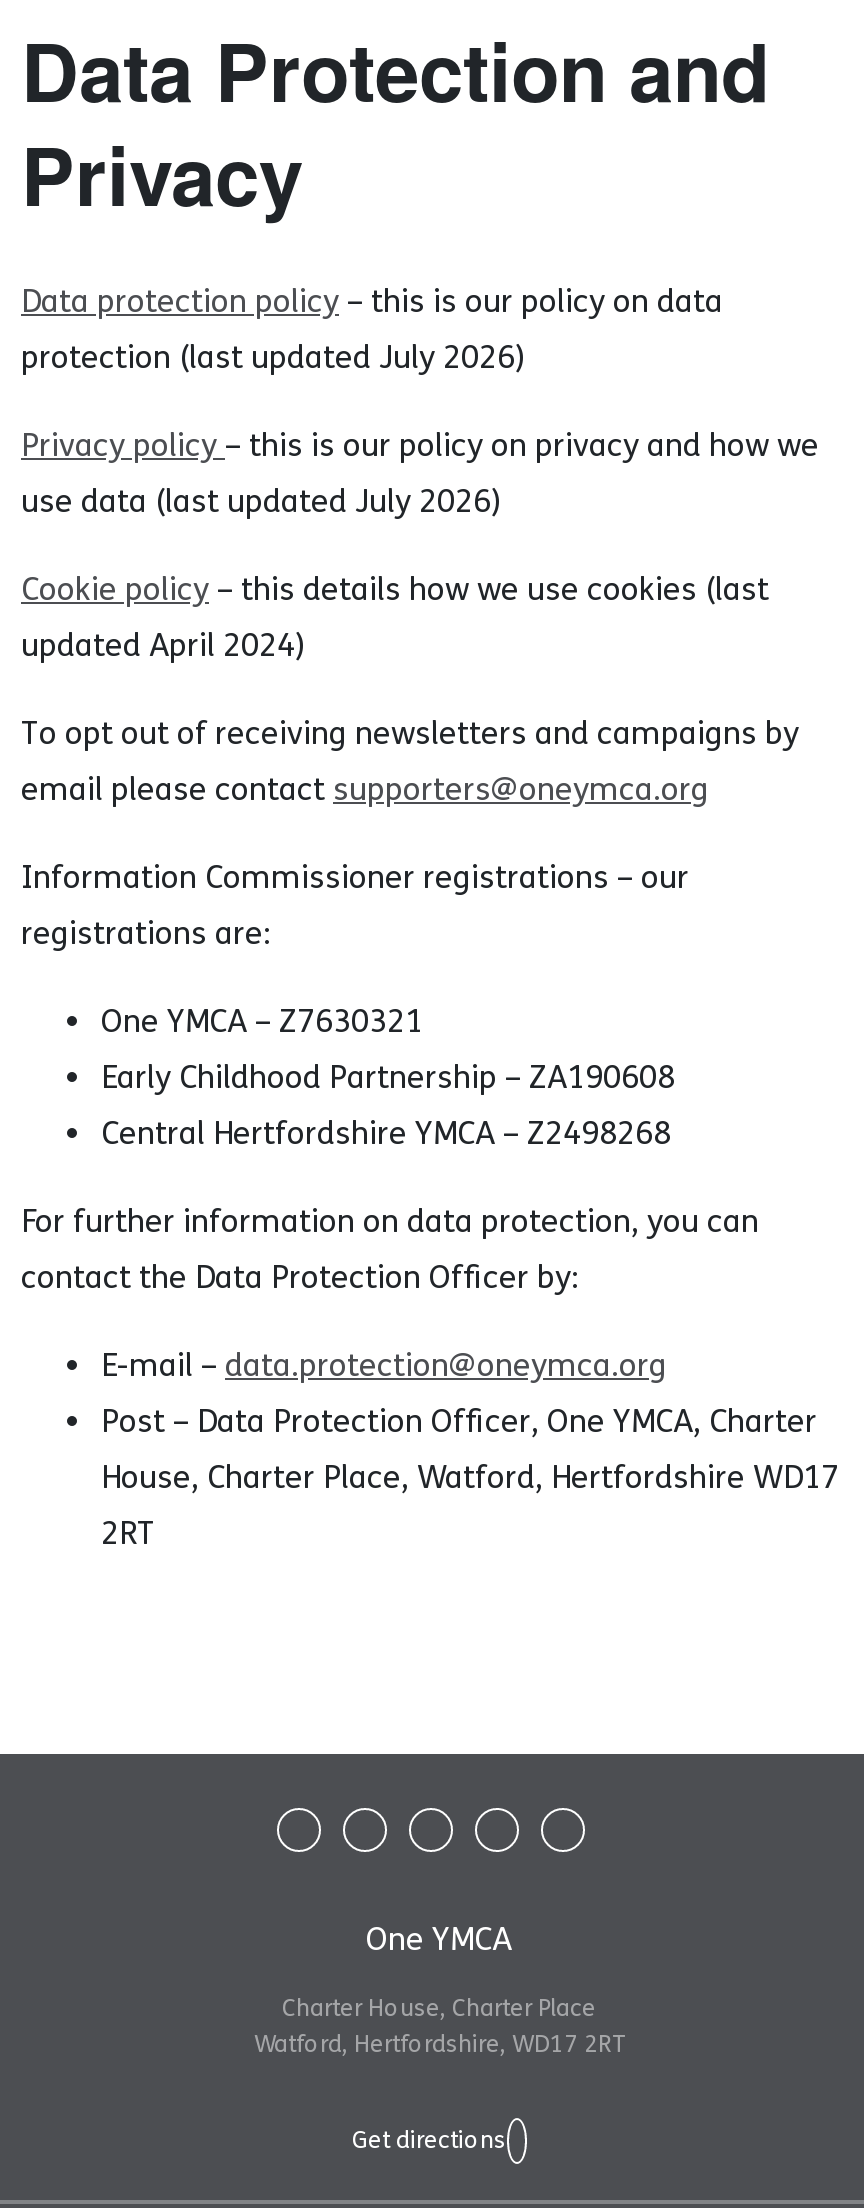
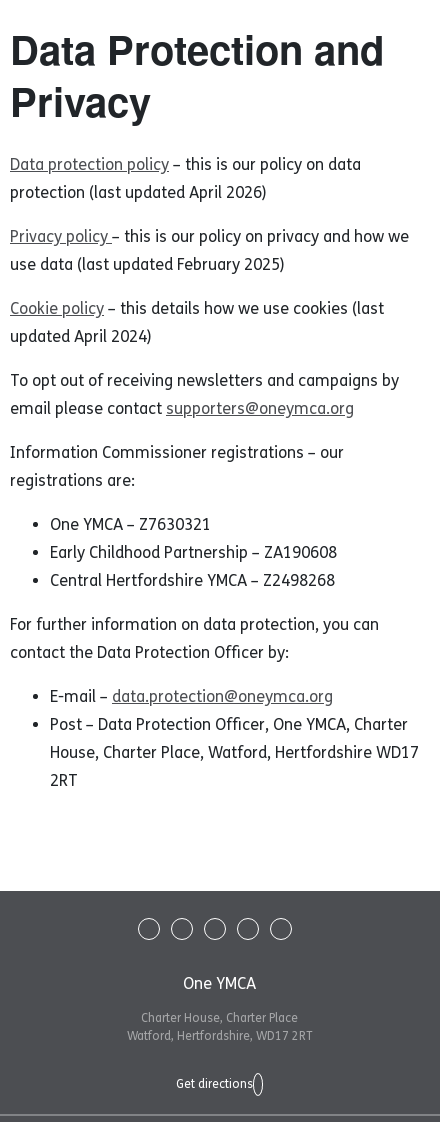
[21,338,525,376] protection (last updated July 2026) -> [10,183,267,202] protection (last updated April 2026)
[21,482,501,520] use data (last updated July 2026) -> [10,255,285,274] use data (last updated February 2025)

